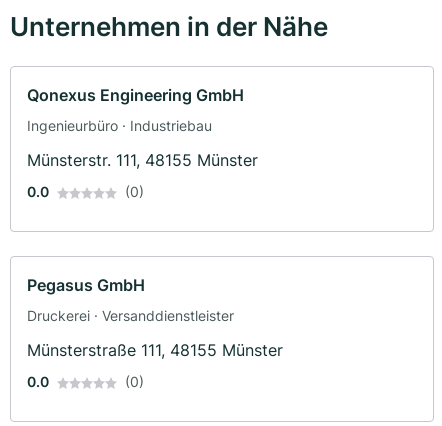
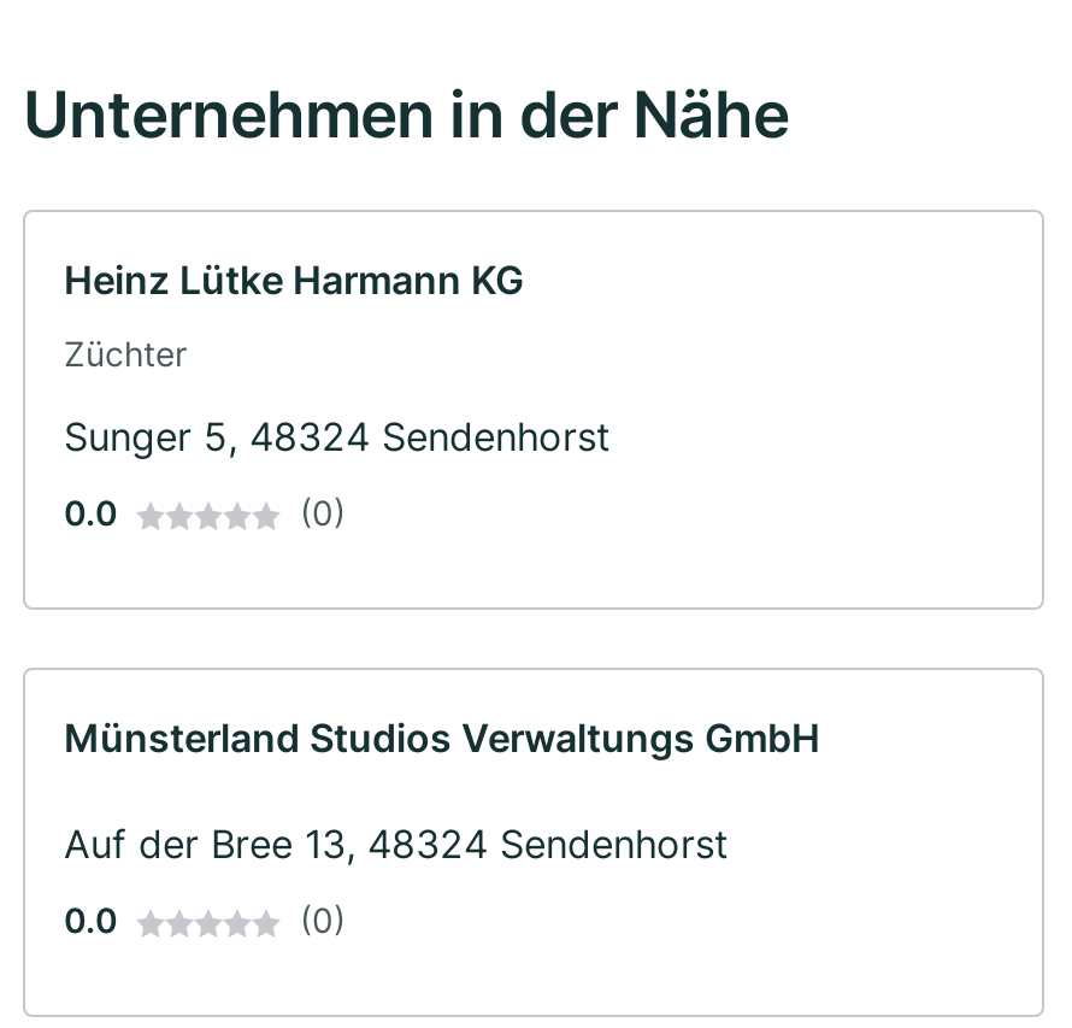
[27,85,244,105] Qonexus Engineering GmbH -> [64,255,524,304] Heinz Lütke Harmann KG
[27,117,212,134] Ingenieurbüro · Industriebau -> [64,333,187,374] Züchter
[27,150,258,170] Münsterstr. 111, 48155 Münster -> [64,412,611,460] Sunger 5, 48324 Sendenhorst
[27,275,283,360] Pegasus GmbH | Druckerei · Versanddienstleister | Münsterstraße 111, 48155 Münster -> [64,713,820,868] Münsterland Studios Verwaltungs GmbH | Auf der Bree 13, 48324 Sendenhorst

